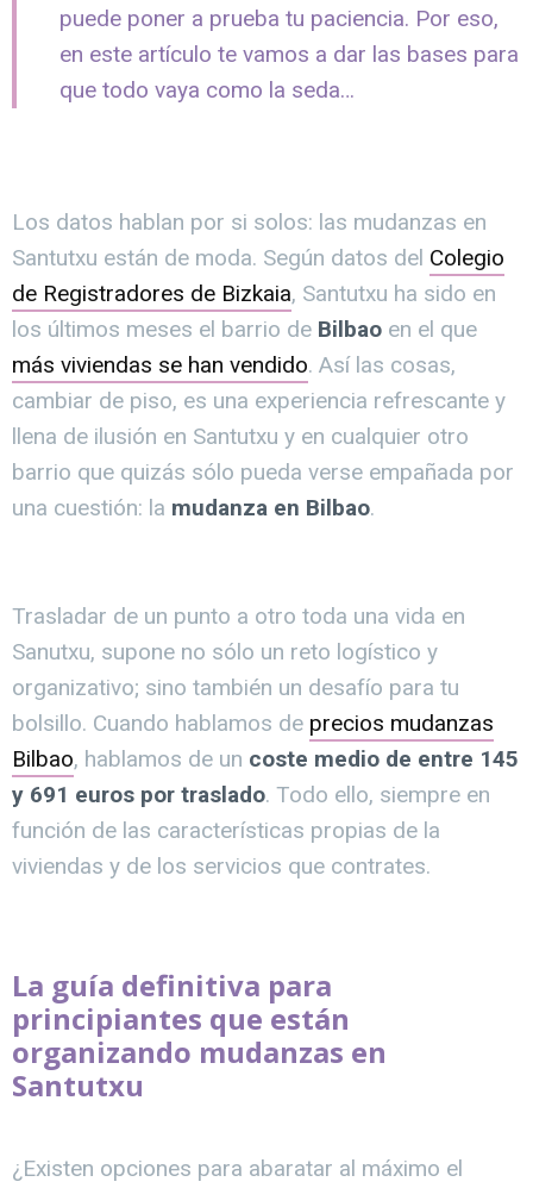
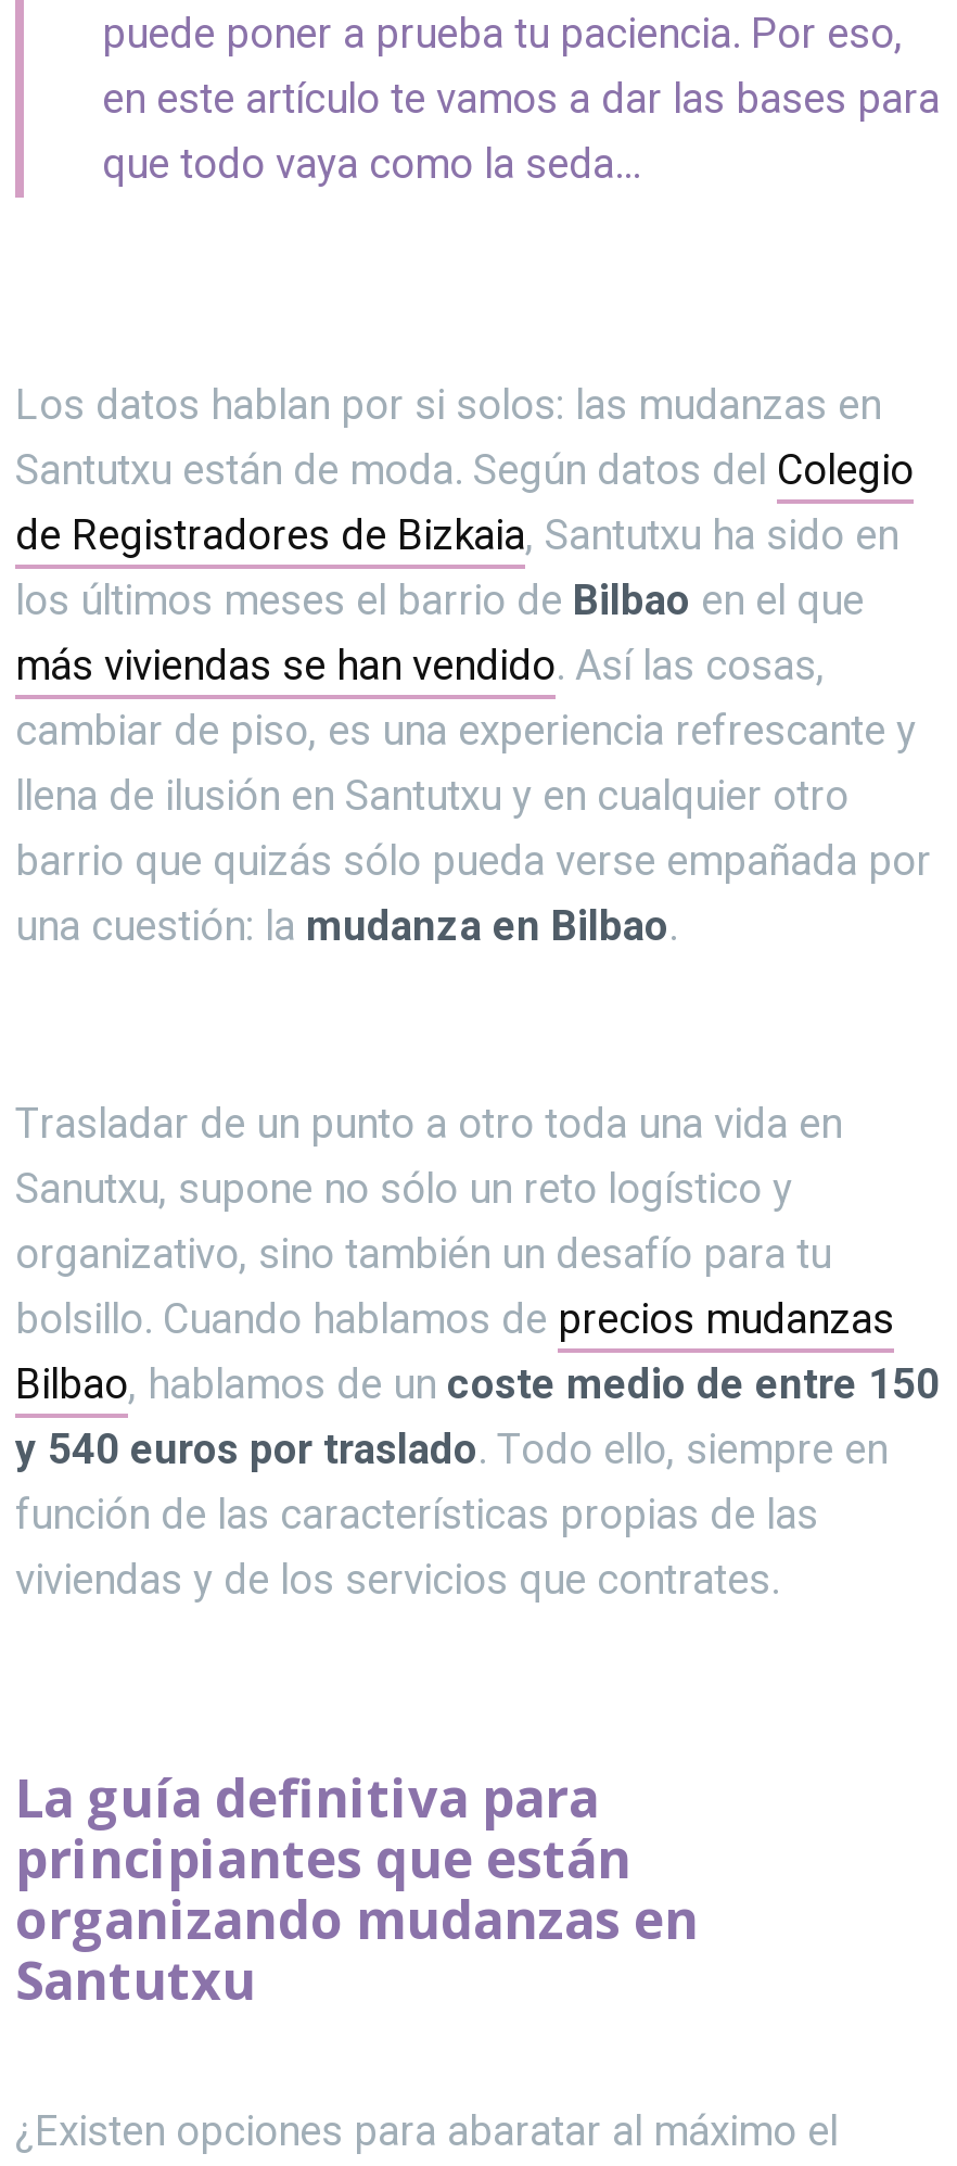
[12,674,459,702] organizativo; sino también un desafío para tu -> [15,1230,831,1280] organizativo, sino también un desafío para tu
[12,746,519,773] Bilbao, hablamos de un coste medio de entre 145 -> [15,1360,940,1410] Bilbao, hablamos de un coste medio de entre 150
[12,781,490,809] y 691 euros por traslado. Todo ello, siempre en -> [15,1425,888,1475] y 540 euros por traslado. Todo ello, siempre en
[12,817,440,844] función de las características propias de la -> [15,1490,818,1540] función de las características propias de las

